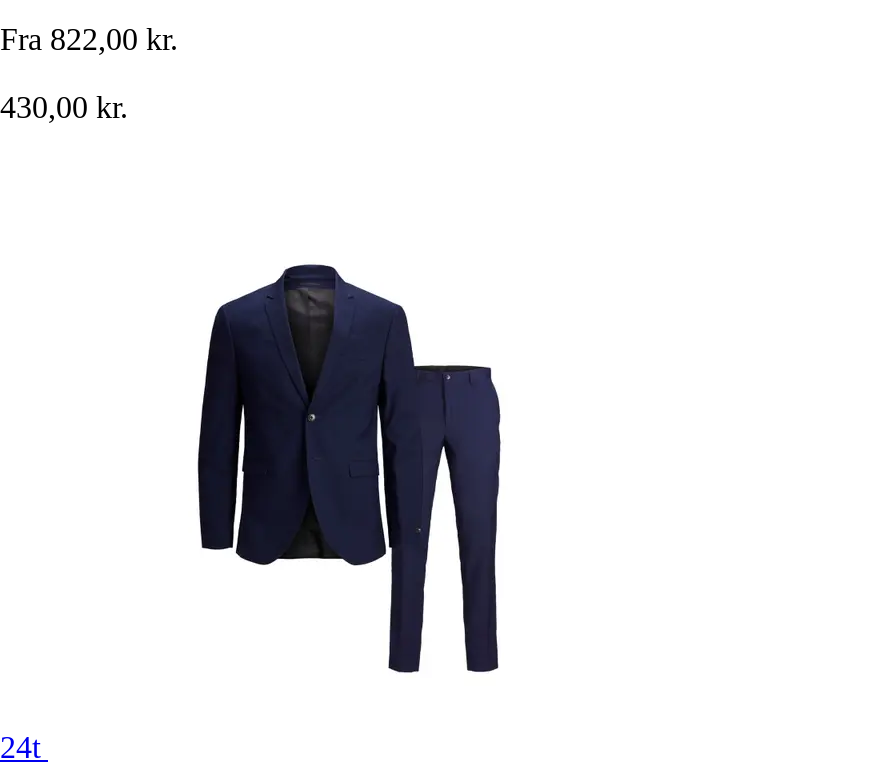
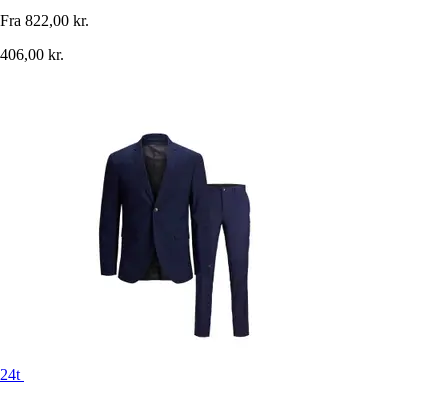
[0,90,128,124] 430,00 kr. -> [0,46,64,63] 406,00 kr.

